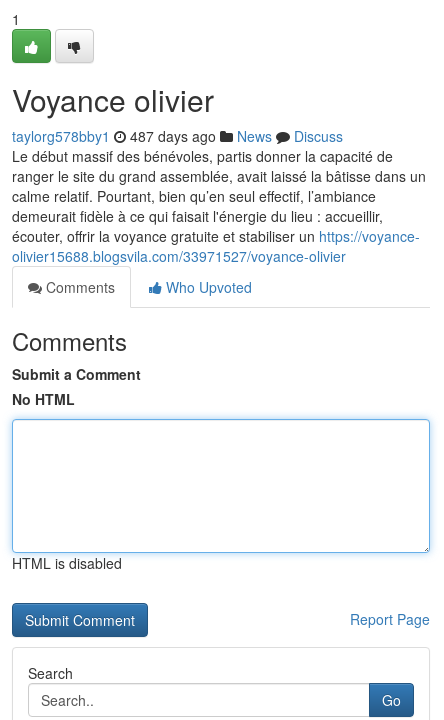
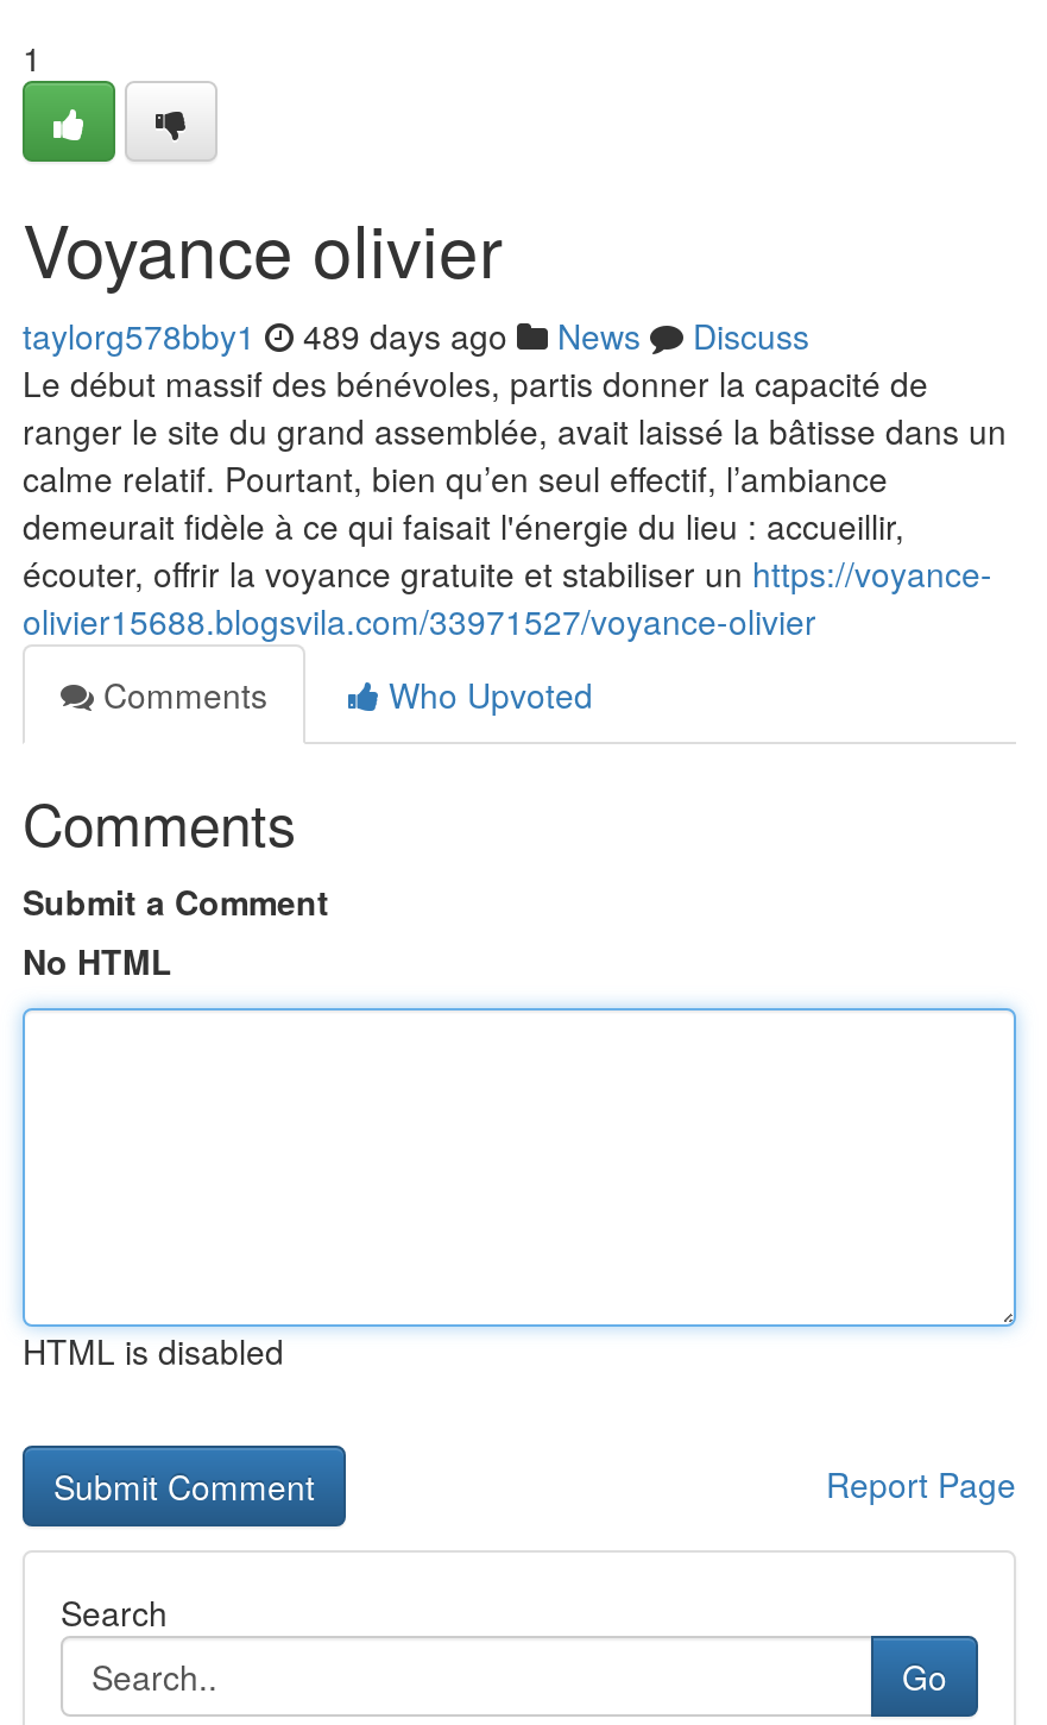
[12,126,343,146] taylorg578bby1 487 days ago News Discuss -> [23,311,809,359] taylorg578bby1 489 days ago News Discuss

